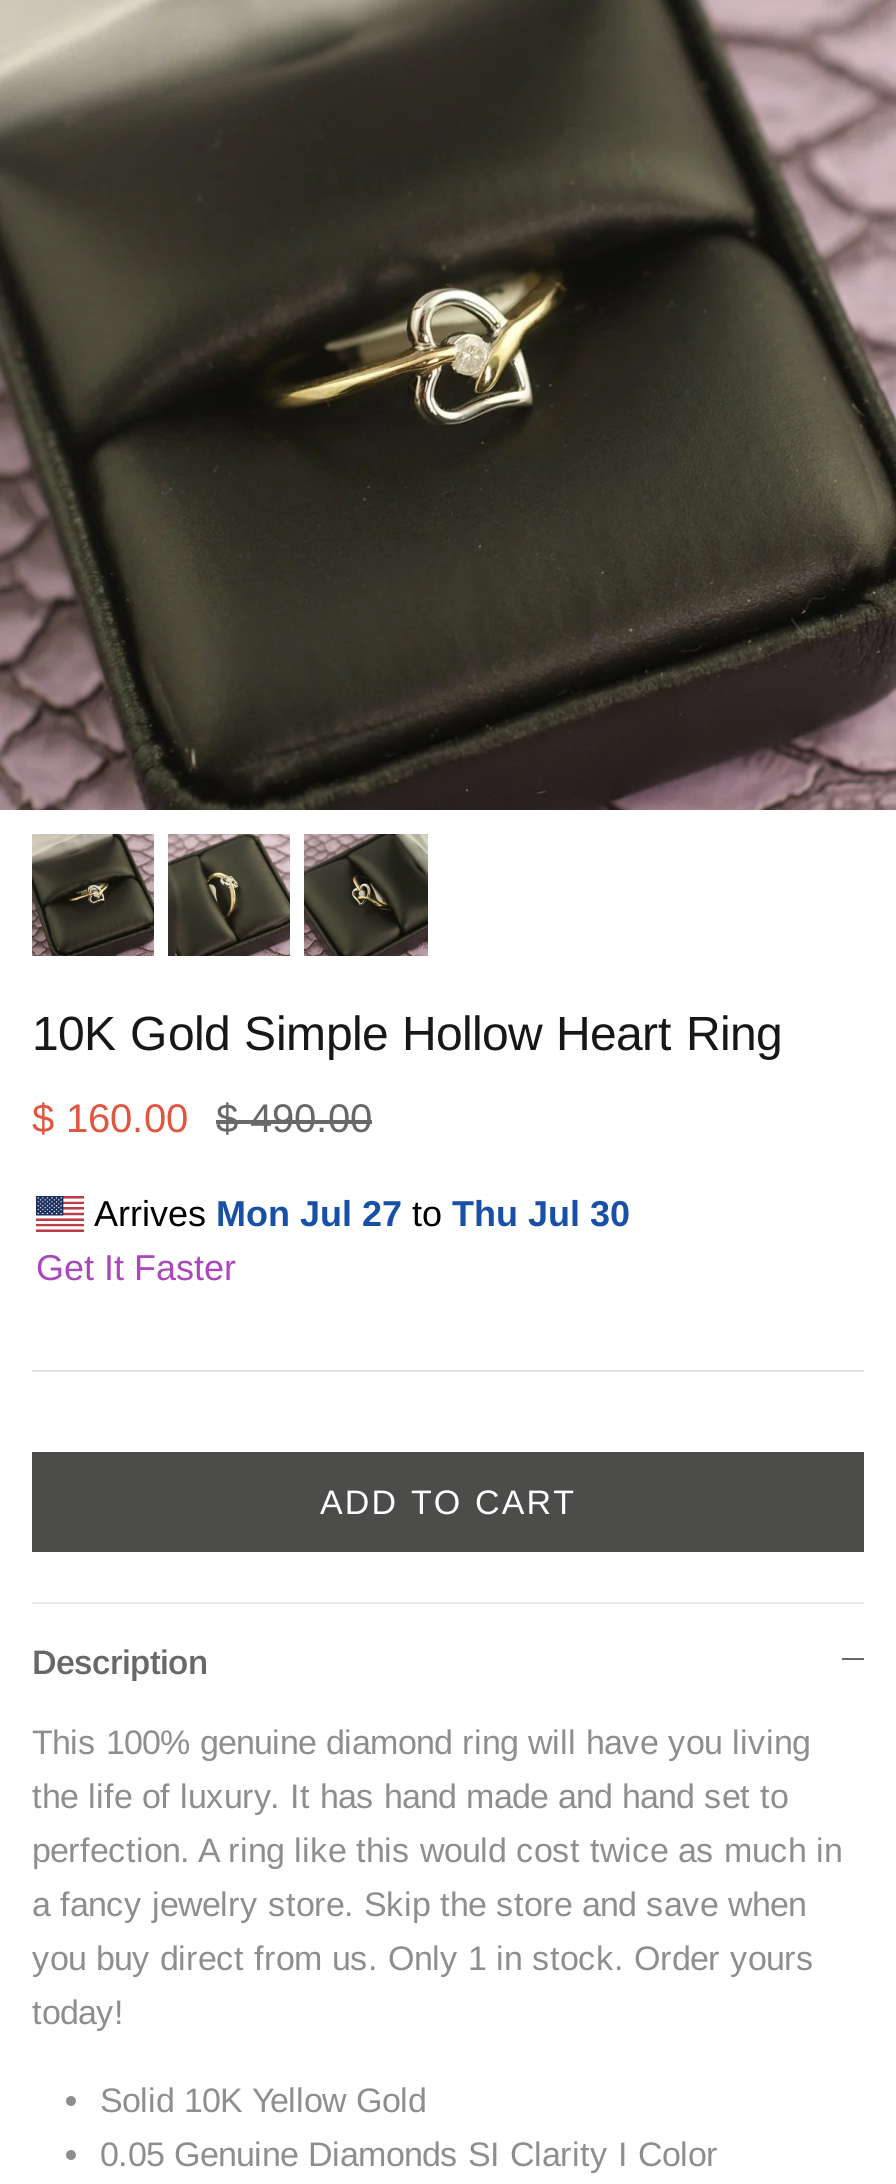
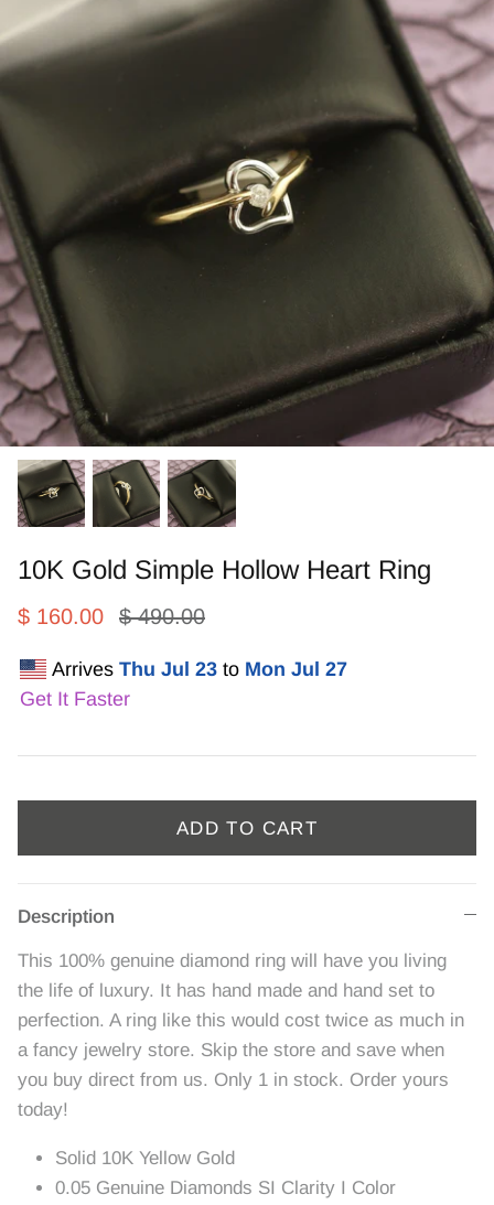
[84,1195,630,1235] Arrives Mon Jul 27 to Thu Jul 30 -> [46,659,347,681] Arrives Thu Jul 23 to Mon Jul 27

